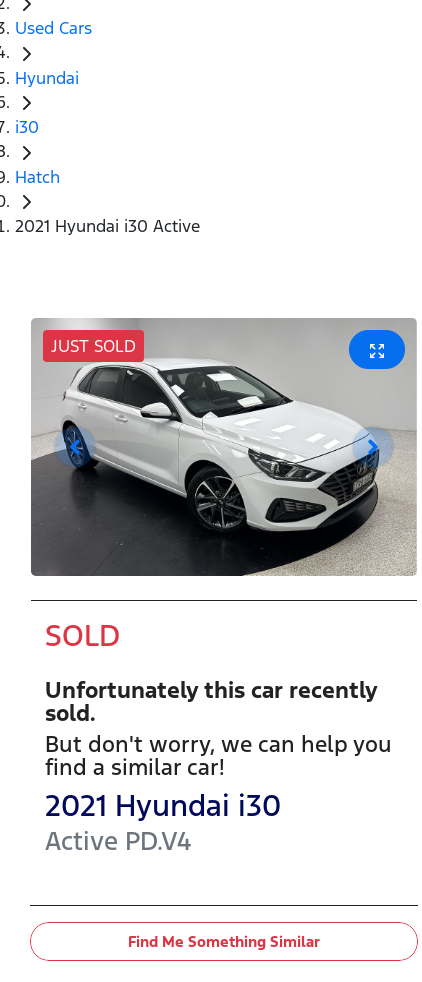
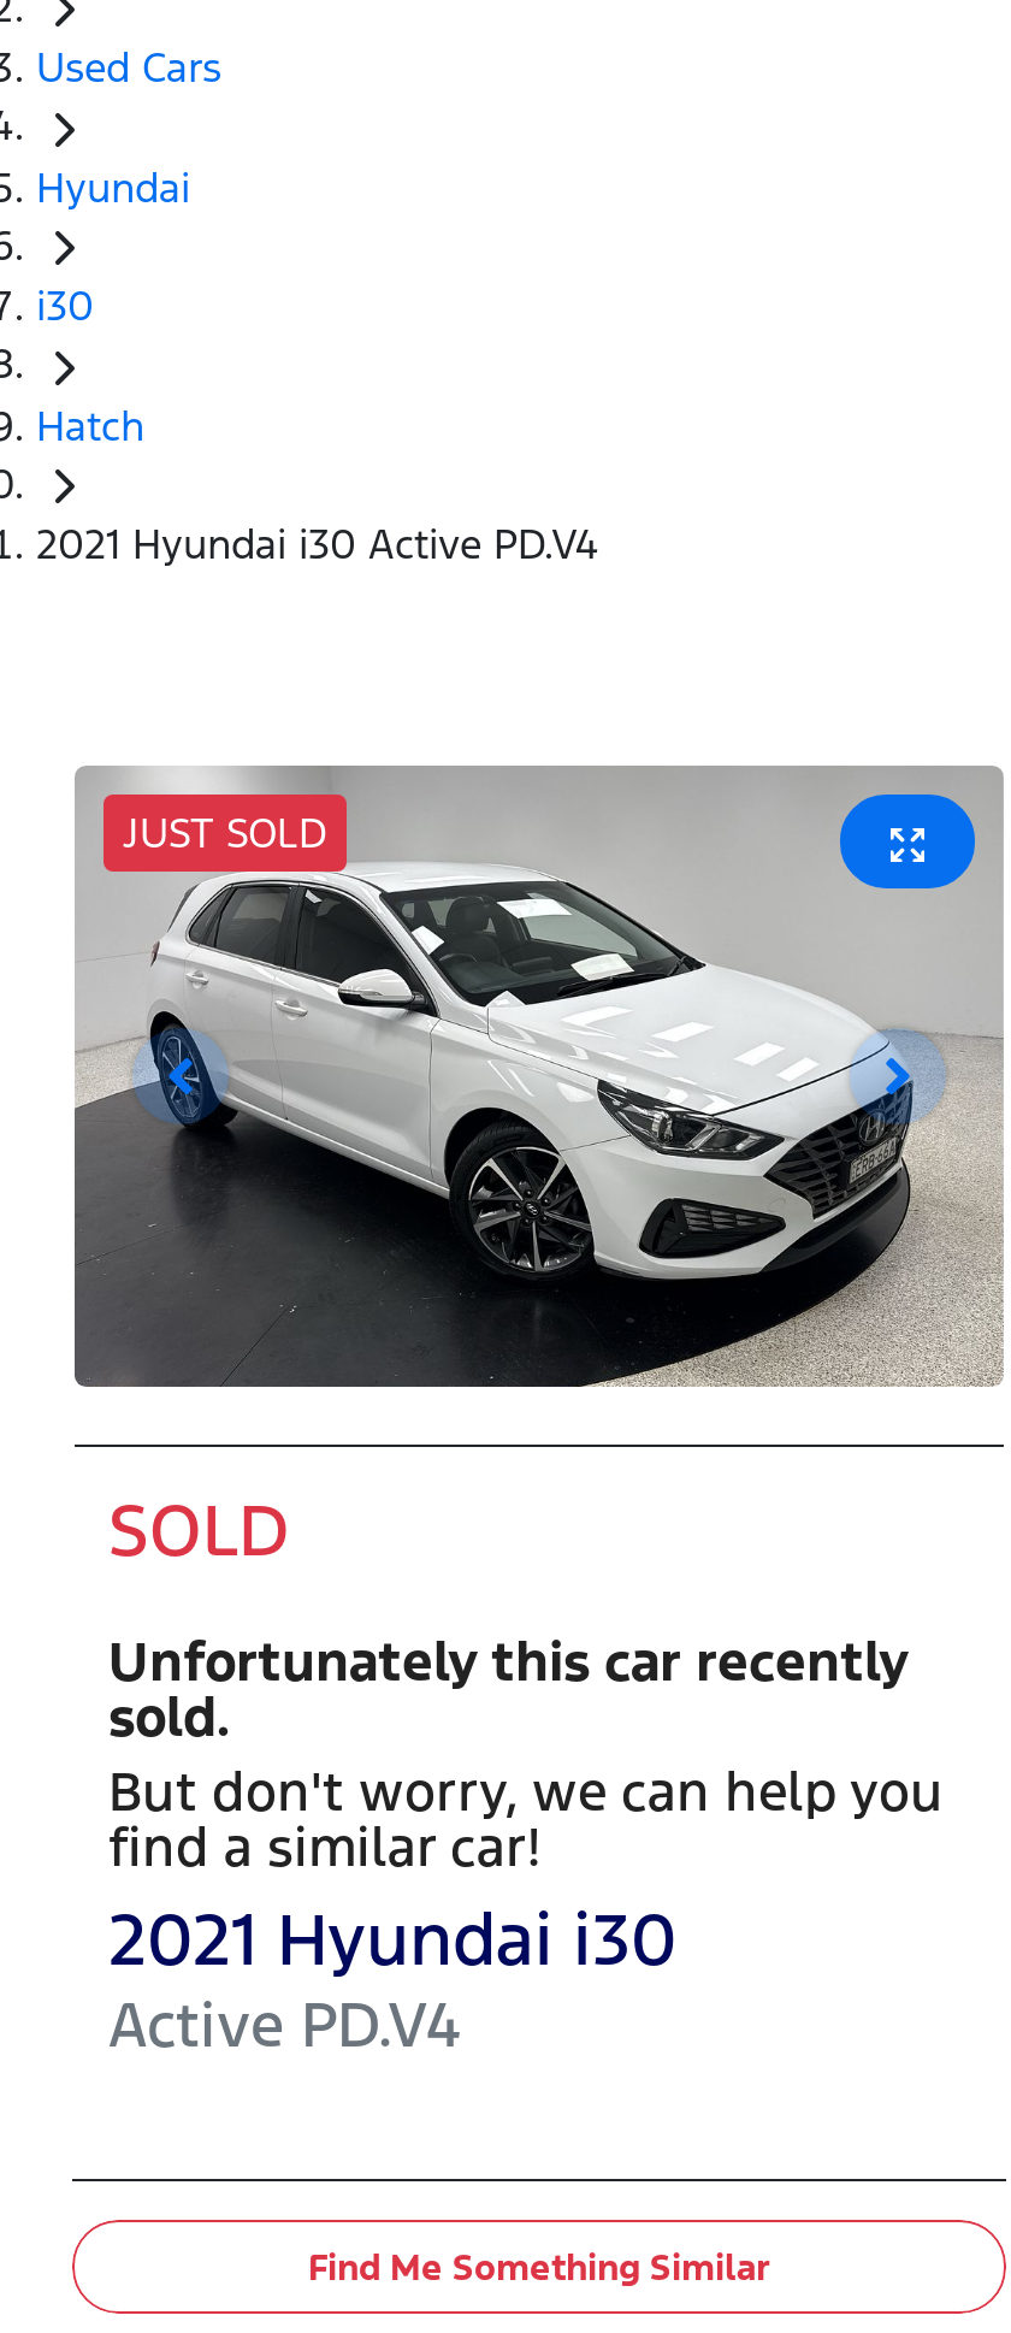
[15,215,200,237] 2021 Hyundai i30 Active -> [36,518,599,571] 2021 Hyundai i30 Active PD.V4

